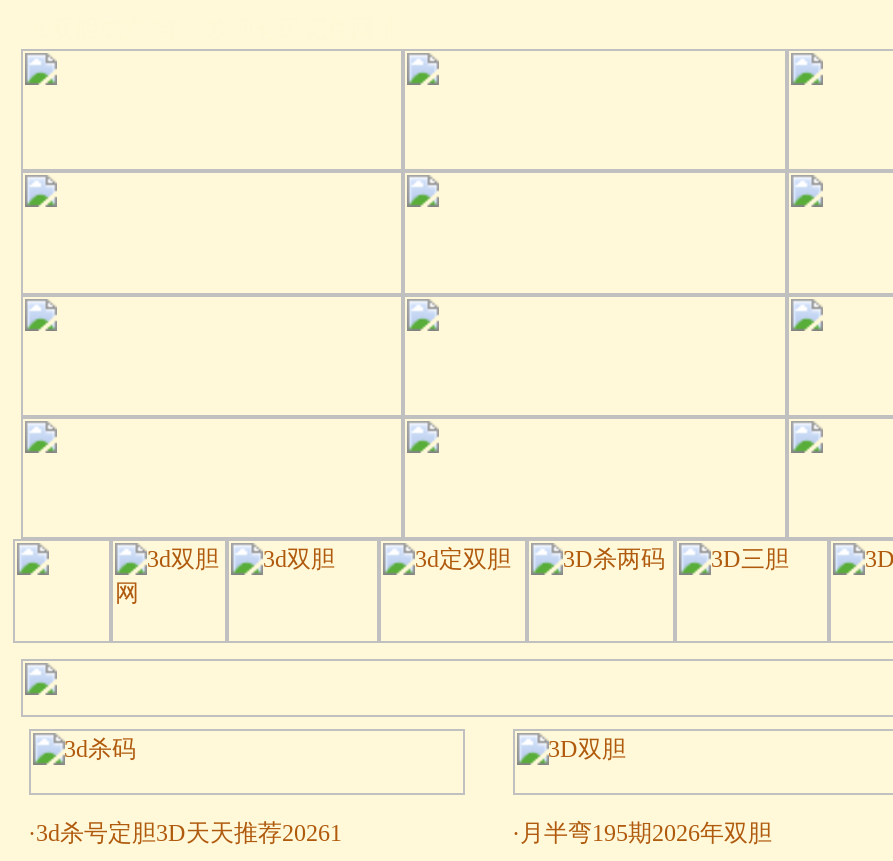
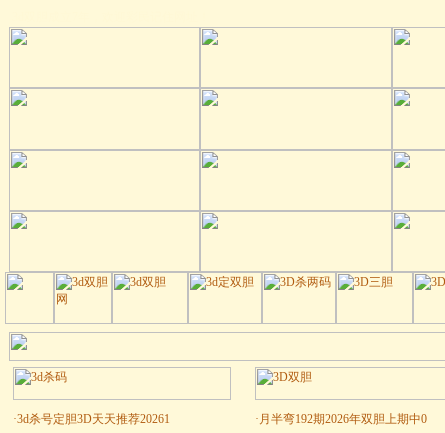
[512,819,772,847] ·月半弯195期2026年双胆 -> [254,412,426,426] ·月半弯192期2026年双胆上期中0

